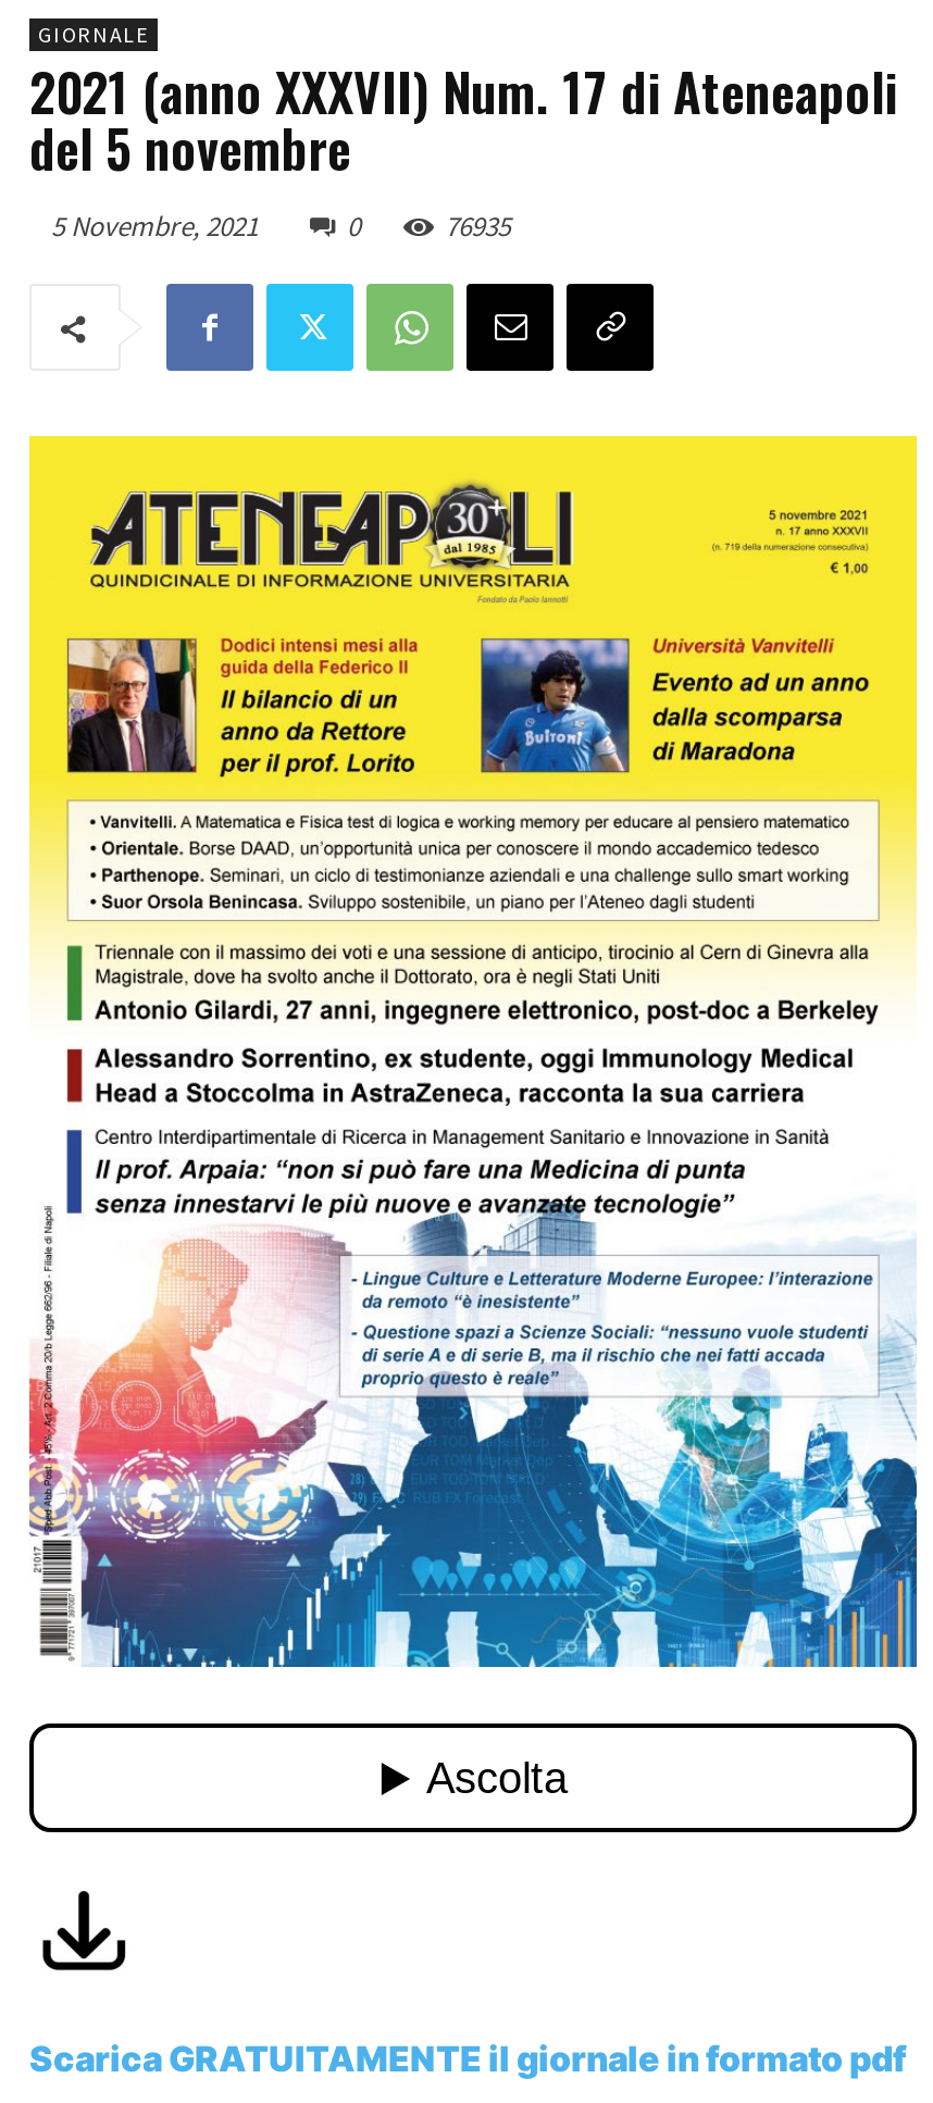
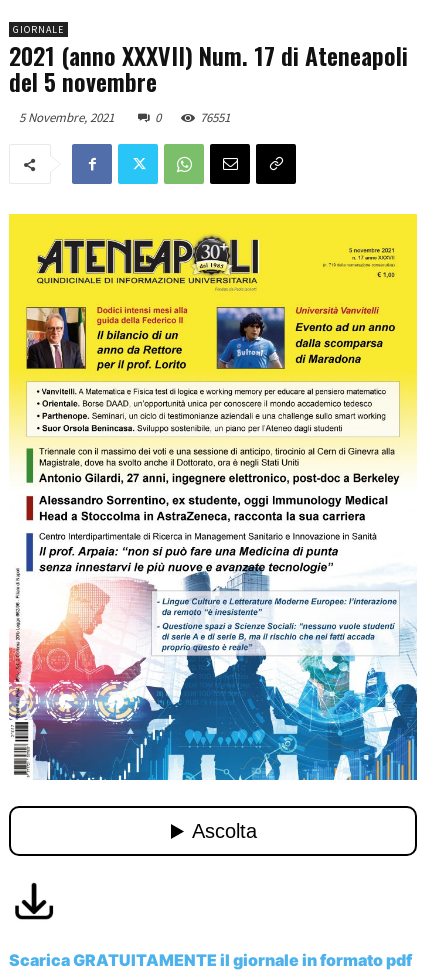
[445,208,510,245] 76935 -> [200,109,230,126] 76551

